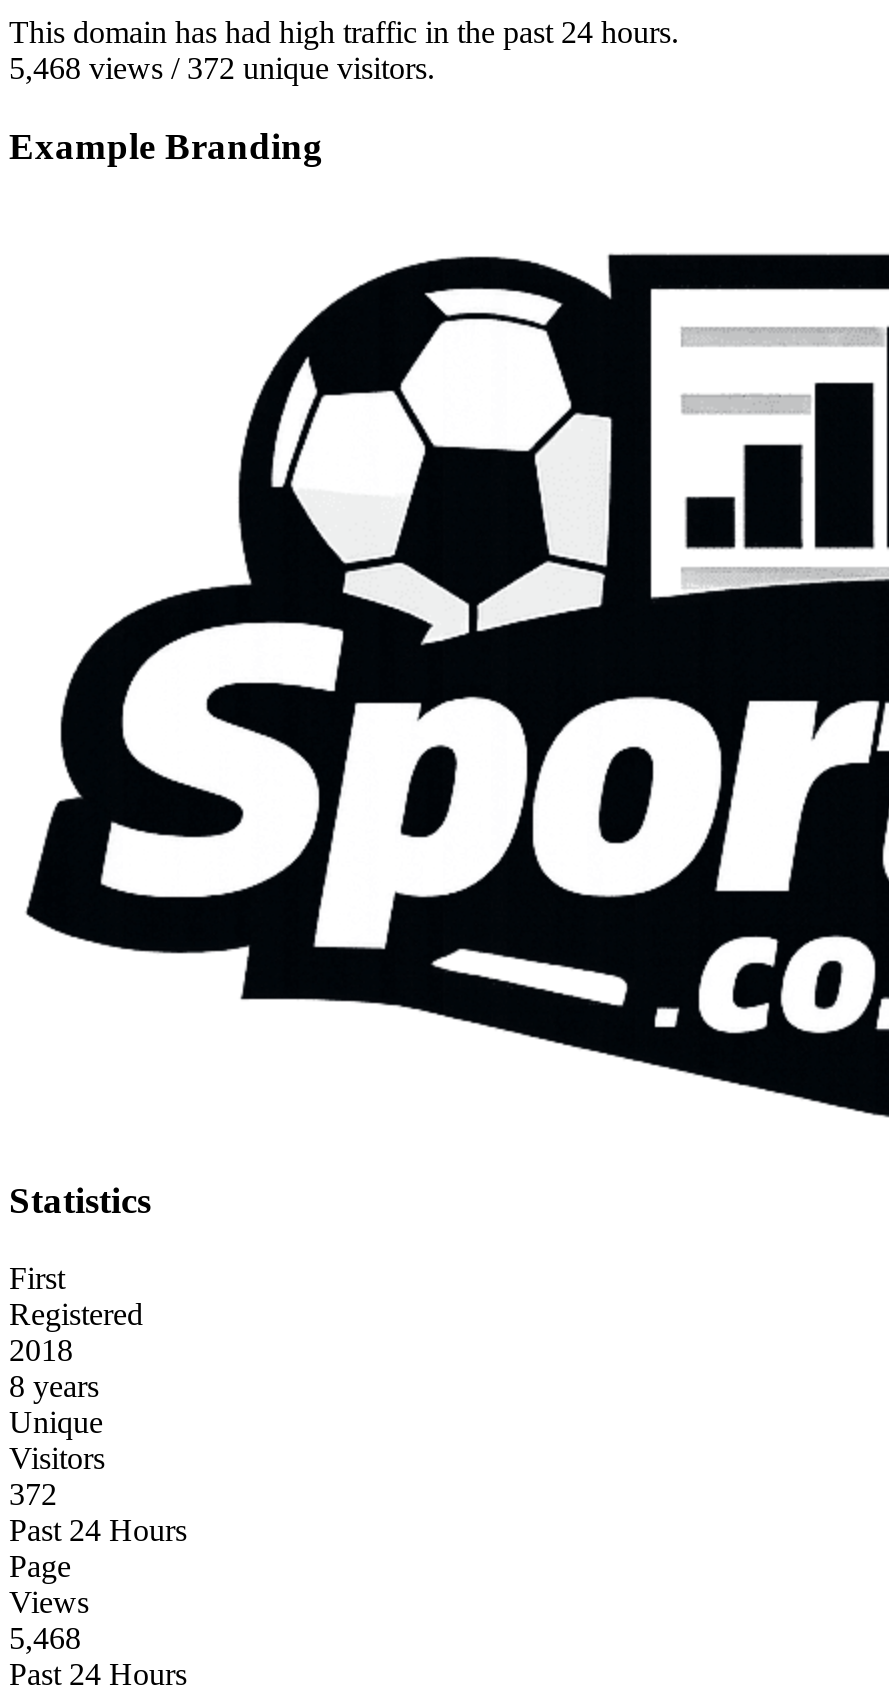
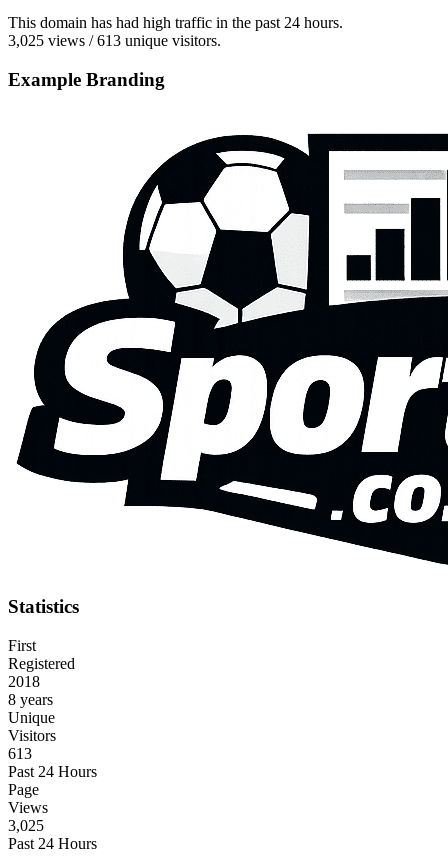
[9,52,435,86] 5,468 views / 372 unique visitors. -> [8,32,221,49] 3,025 views / 613 unique visitors.
[9,1477,57,1511] 372 -> [8,745,32,762] 613
[9,1621,81,1655] 5,468 -> [8,817,44,834] 3,025

